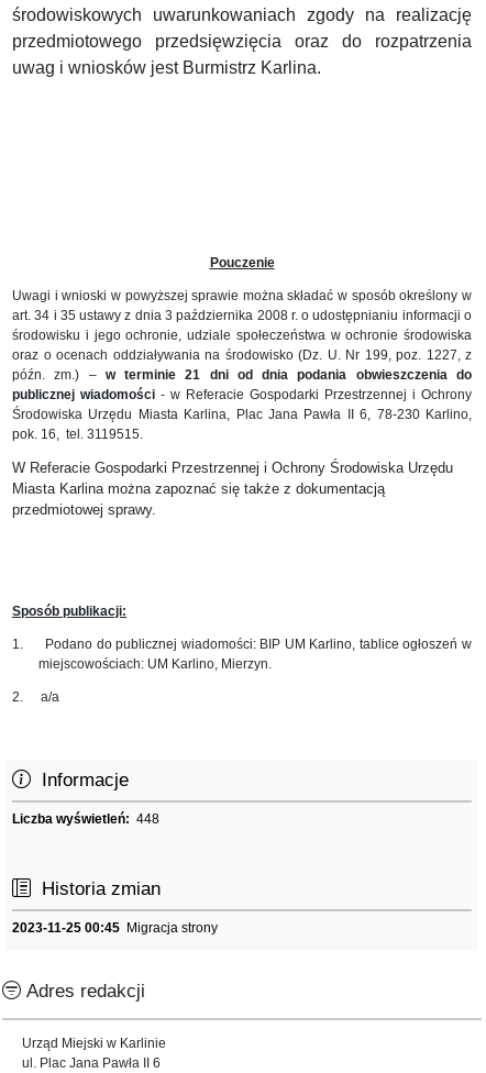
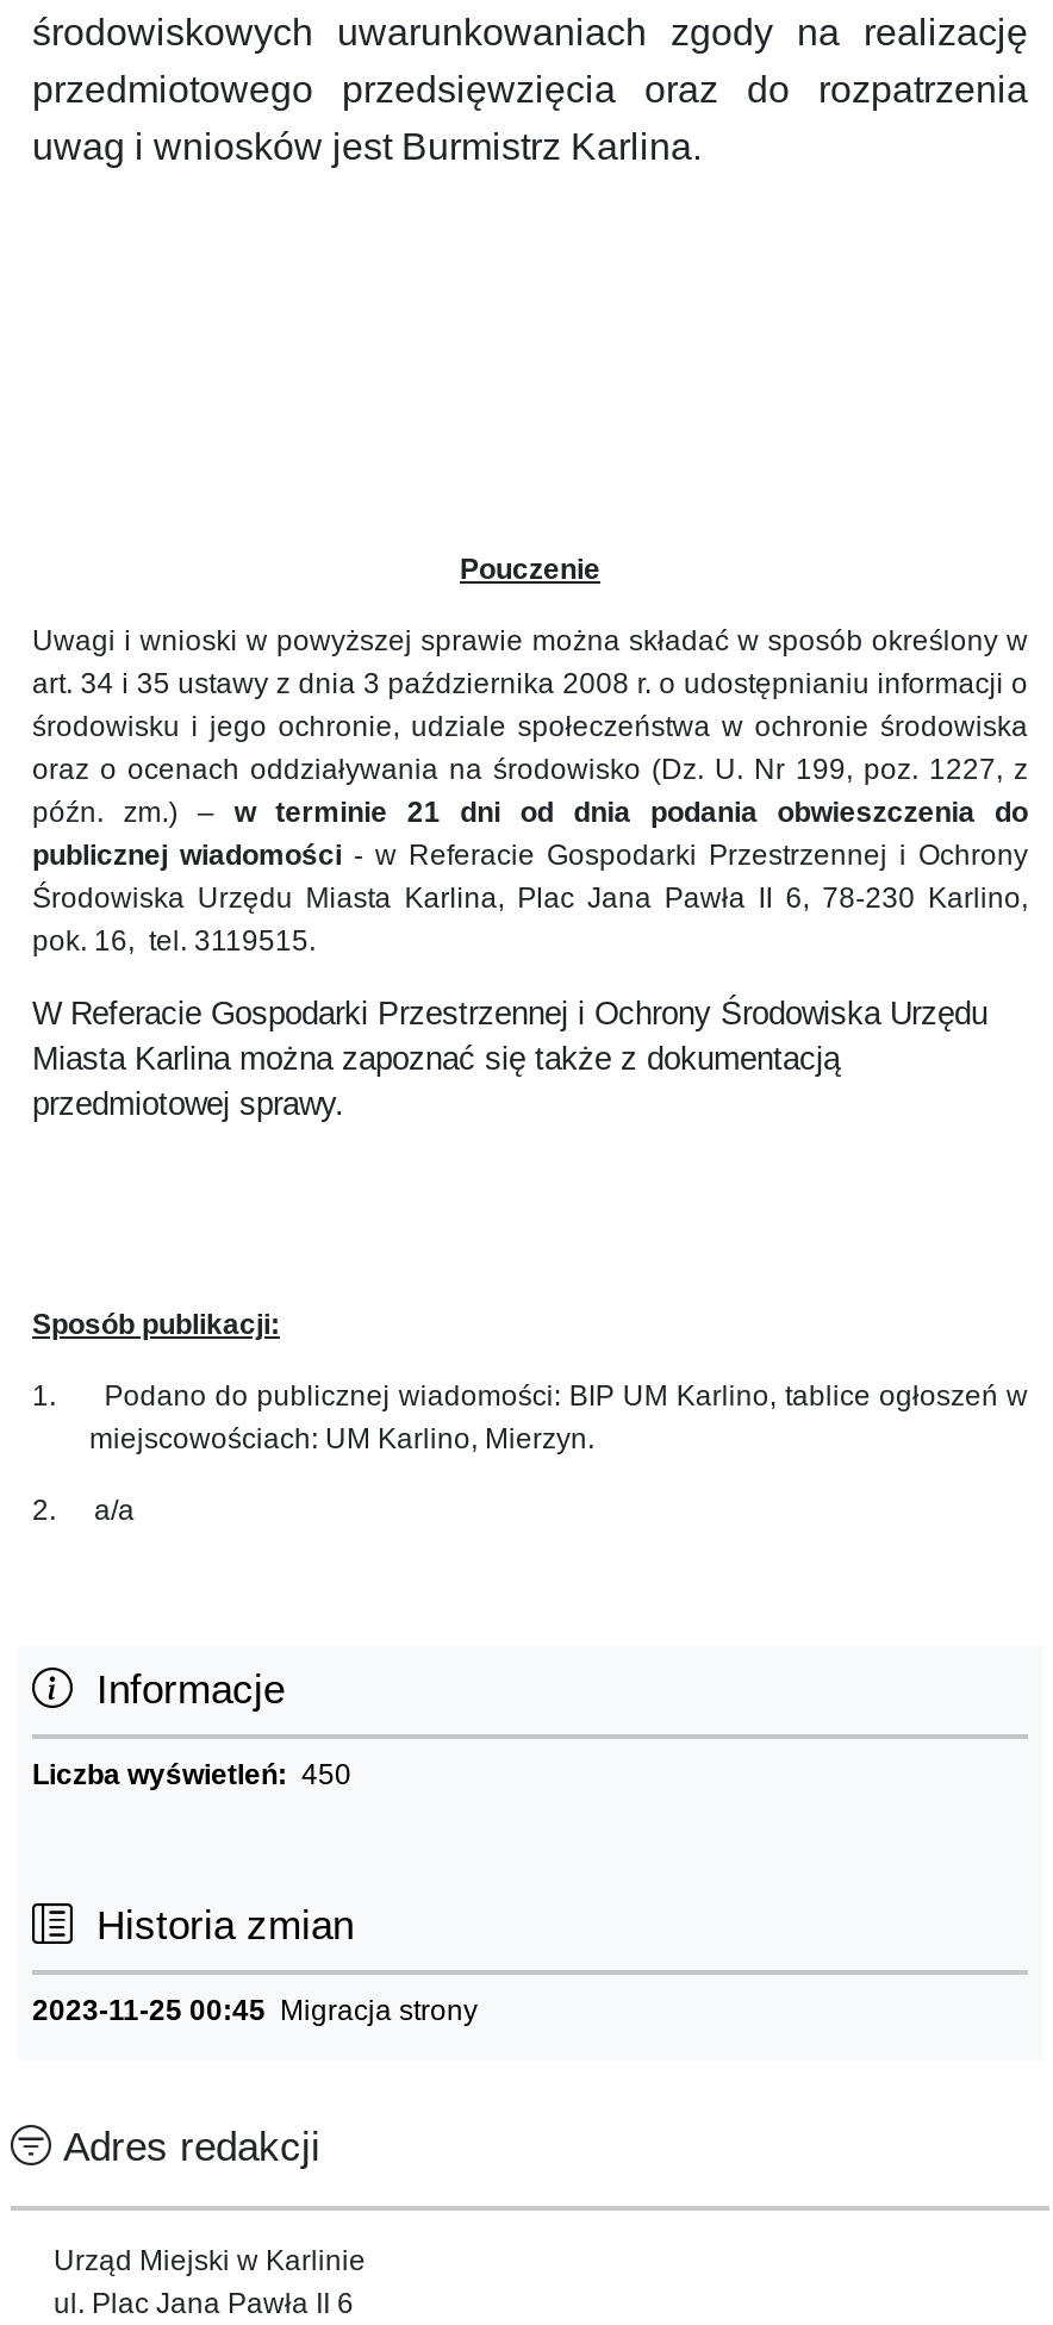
[12,811,159,826] Liczba wyświetleń: 448 -> [32,1757,351,1790] Liczba wyświetleń: 450

